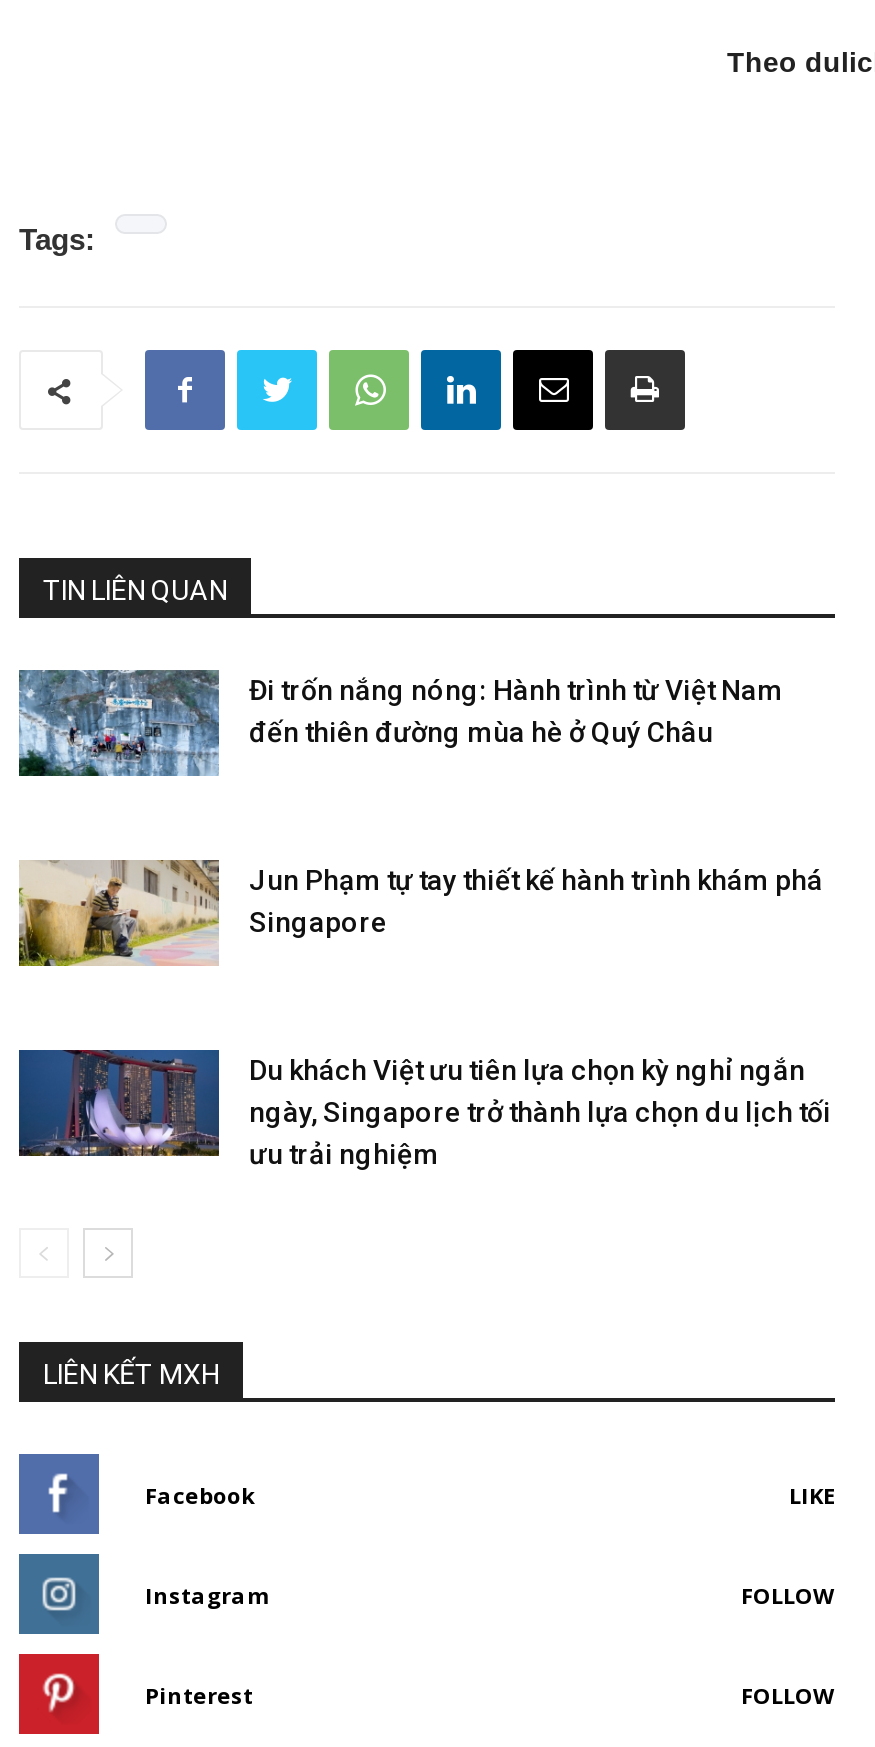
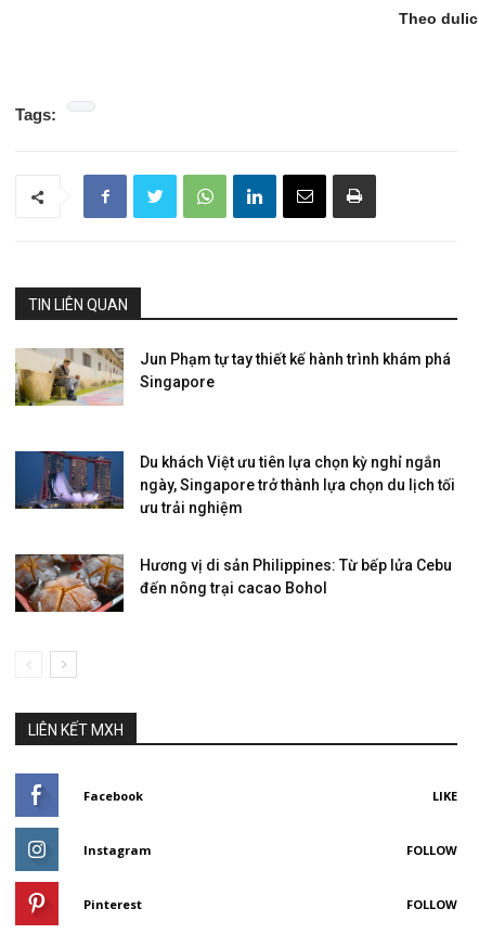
[17,668,783,778] [image] | Đi trốn nắng nóng: Hành trình từ Việt Nam | đến thiên đường mùa hè ở Quý Châu -> none
moved [15,856,831,1170] -> [13,346,455,516]: [image] | Jun Phạm tự tay thiết kế hành trình khám phá | Singapore | Du khách Việt ưu tiên lựa chọn kỳ nghỉ ngắn | ngày, Singapore trở thành lựa chọn du lịch tối | ưu trải nghiệm
none -> [14,553,452,613] [image] | Hương vị di sản Philippines: Từ bếp lửa Cebu | đến nông trại cacao Bohol

